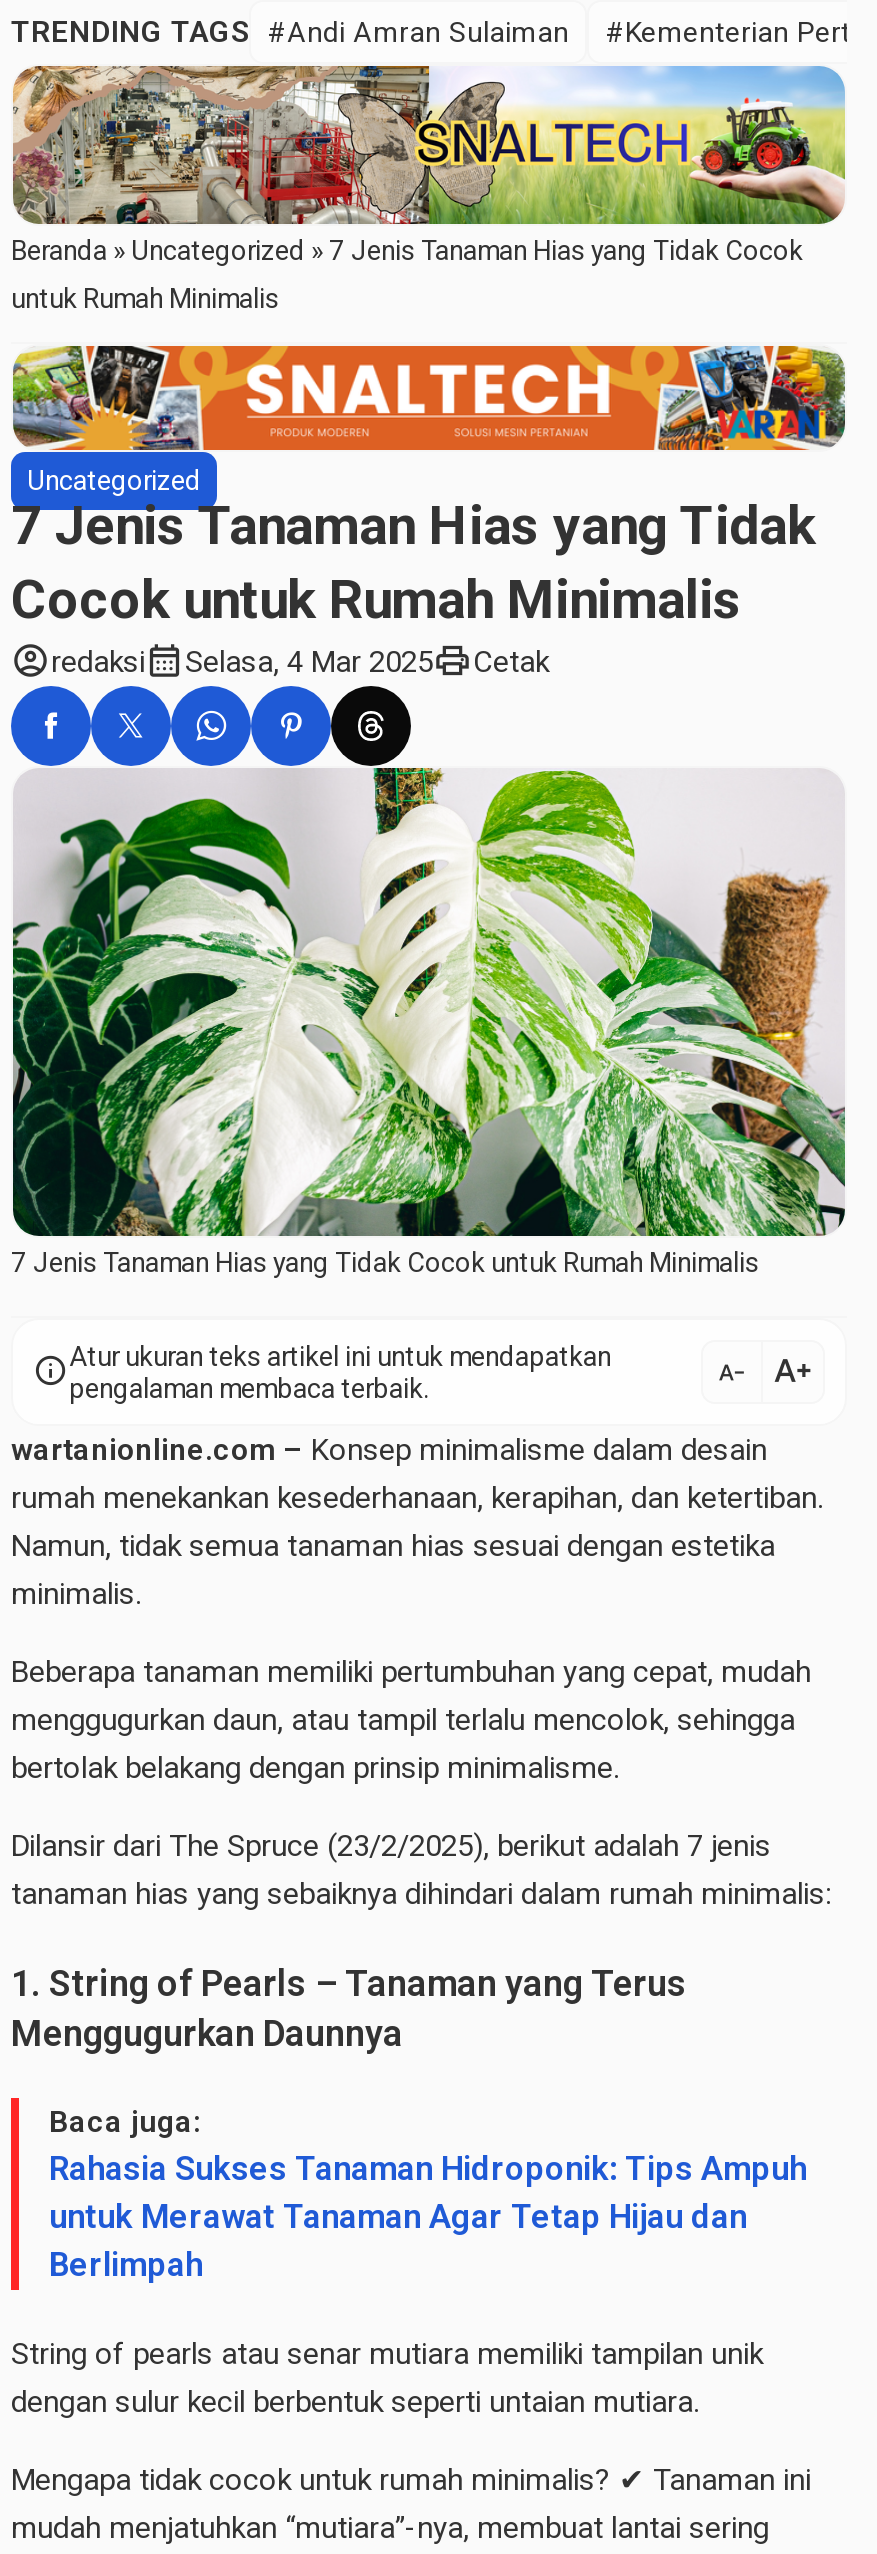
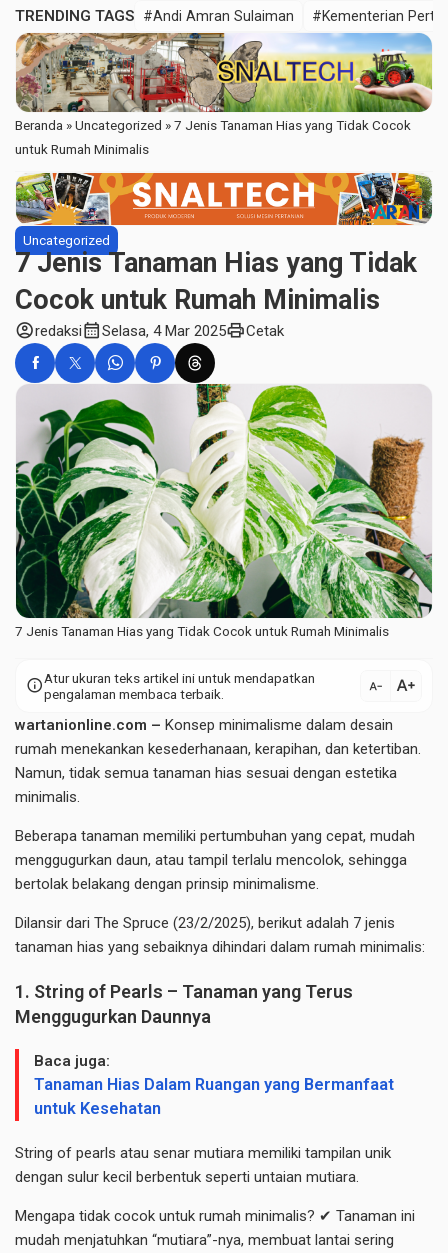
[49,2149,807,2283] Rahasia Sukses Tanaman Hidroponik: Tips Ampuh | untuk Merawat Tanaman Agar Tetap Hijau dan | Berlimpah -> [34,1075,394,1118] Tanaman Hias Dalam Ruangan yang Bermanfaat | untuk Kesehatan

